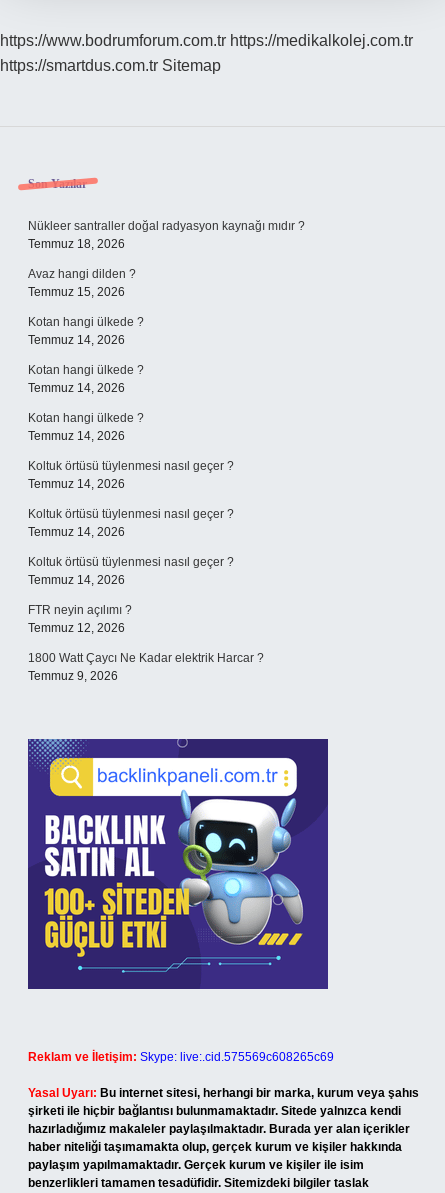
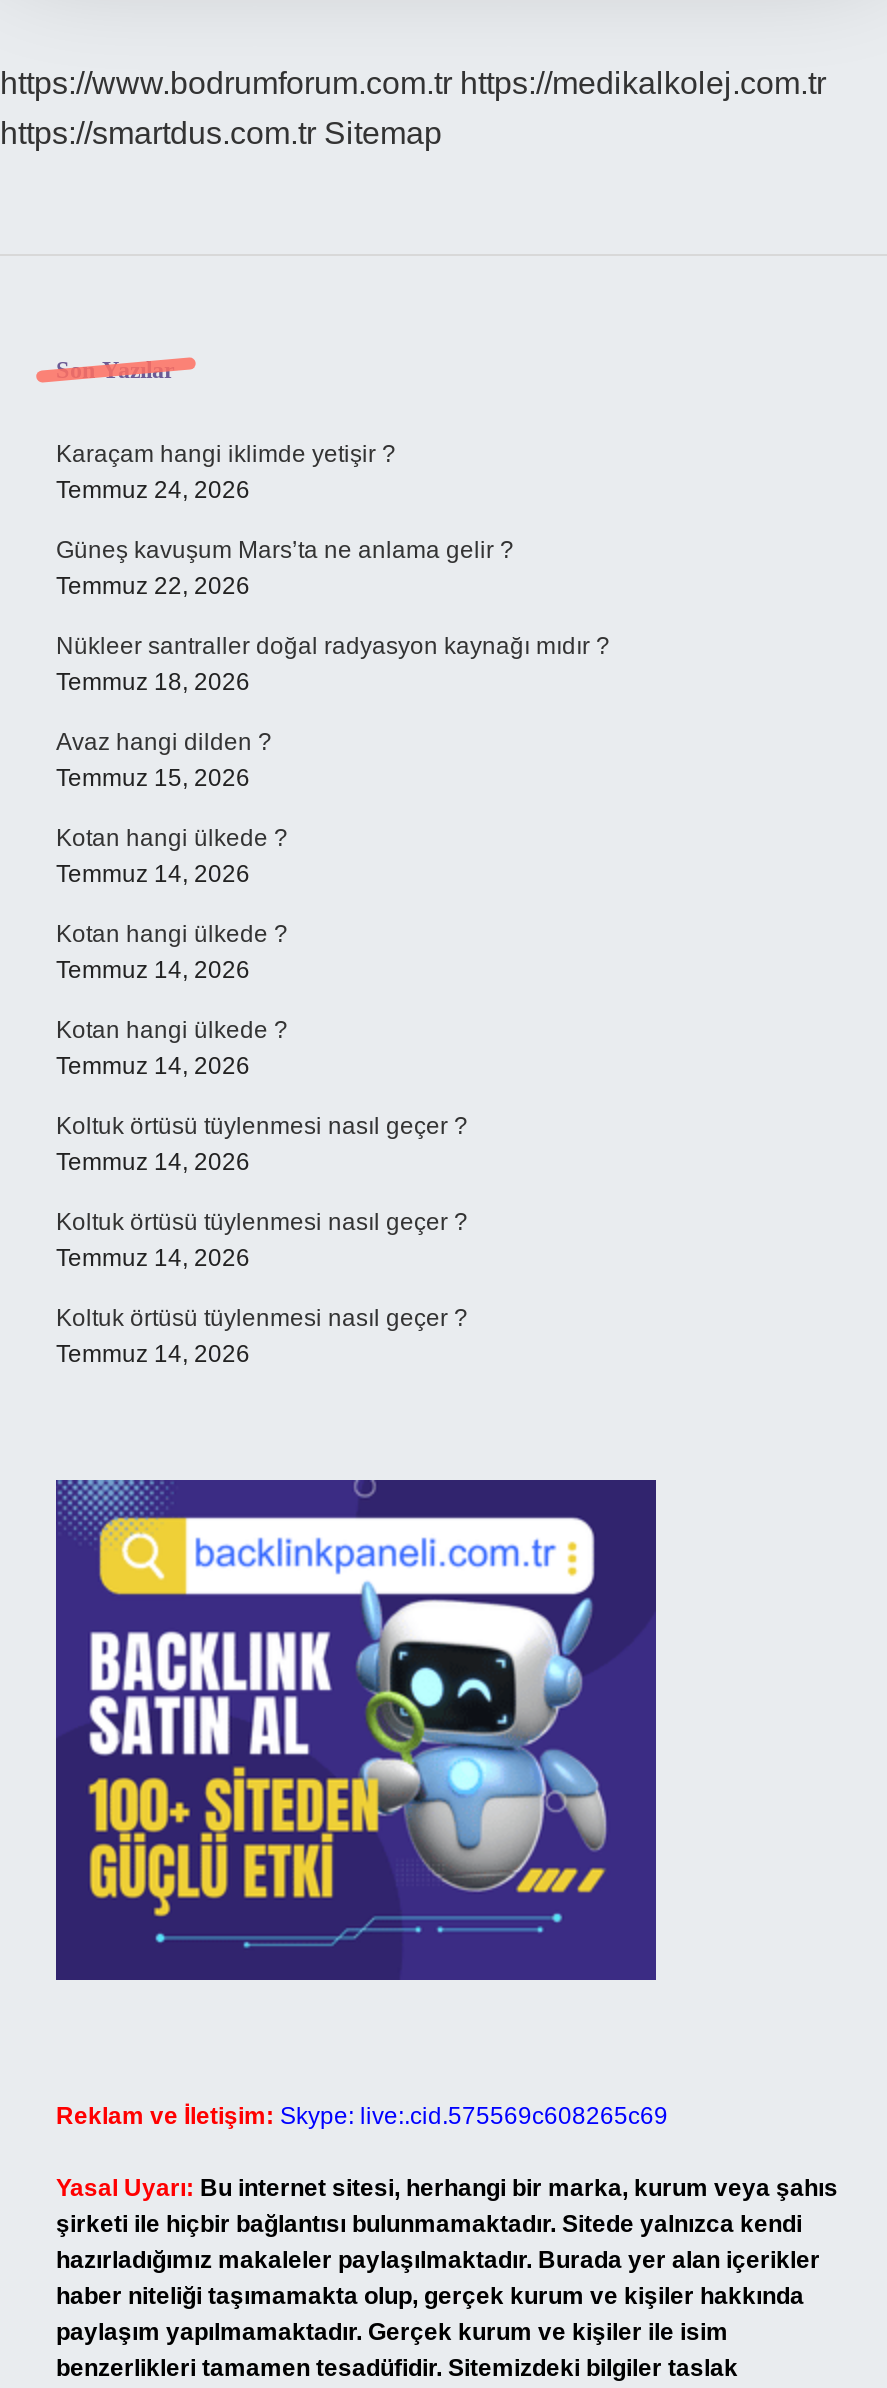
none -> [56,440,514,600] Karaçam hangi iklimde yetişir ? | Temmuz 24, 2026 | Güneş kavuşum Mars’ta ne anlama gelir ? | Temmuz 22, 2026
moved [28,219,305,587] -> [56,632,610,1368]: Nükleer santraller doğal radyasyon kaynağı mıdır ? | Temmuz 18, 2026 | Avaz hangi dilden ? | ... | Koltuk örtüsü tüylenmesi nasıl geçer ? | Temmuz 14, 2026
[28,603,264,683] FTR neyin açılımı ? | Temmuz 12, 2026 | 1800 Watt Çaycı Ne Kadar elektrik Harcar ? | Temmuz 9, 2026 -> none

